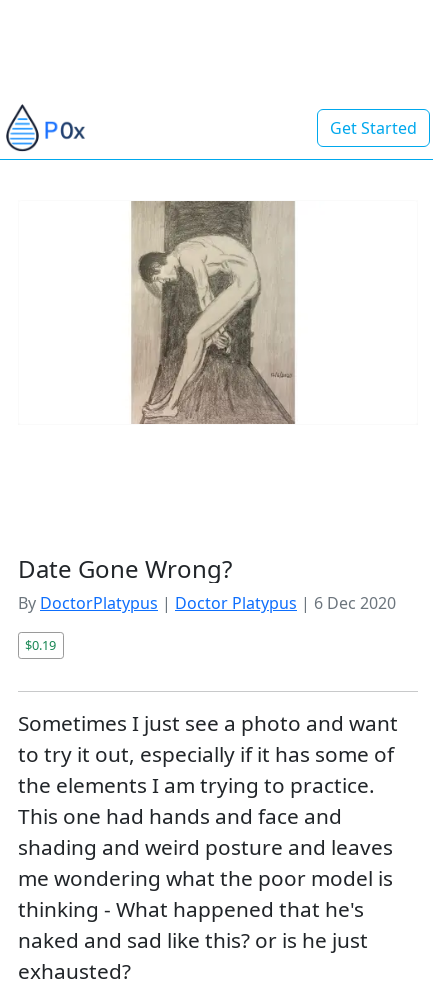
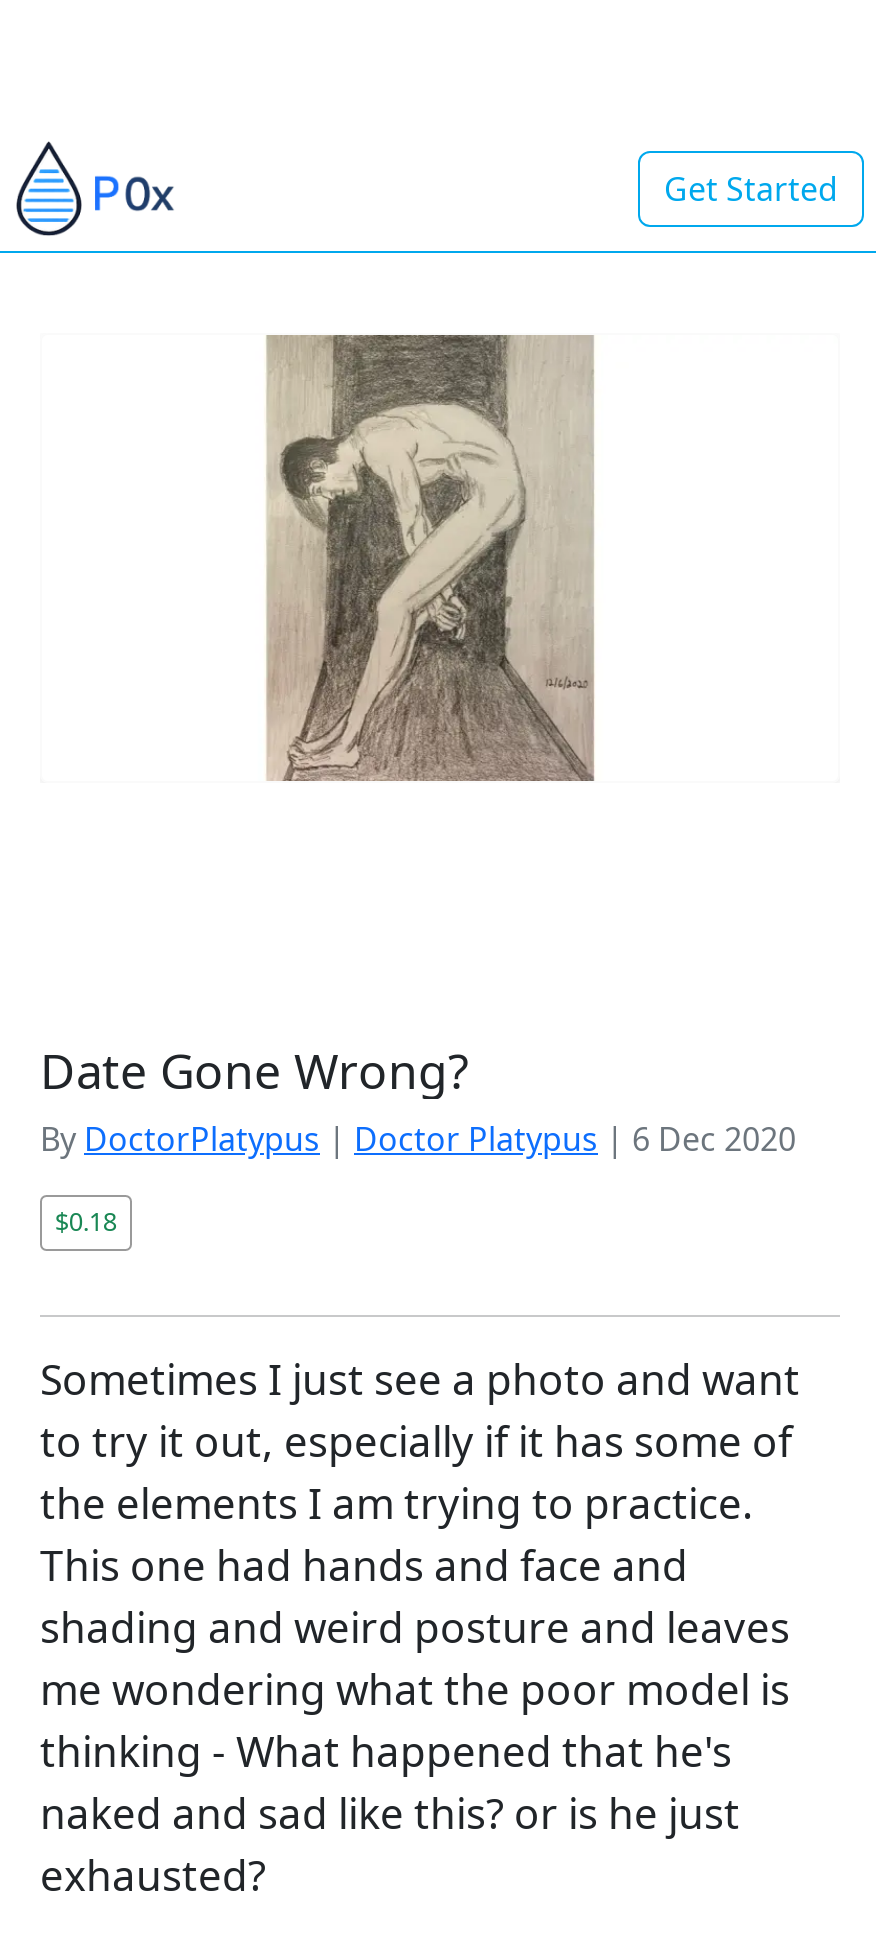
[25,636,56,654] $0.19 -> [55,1204,117,1240] $0.18

